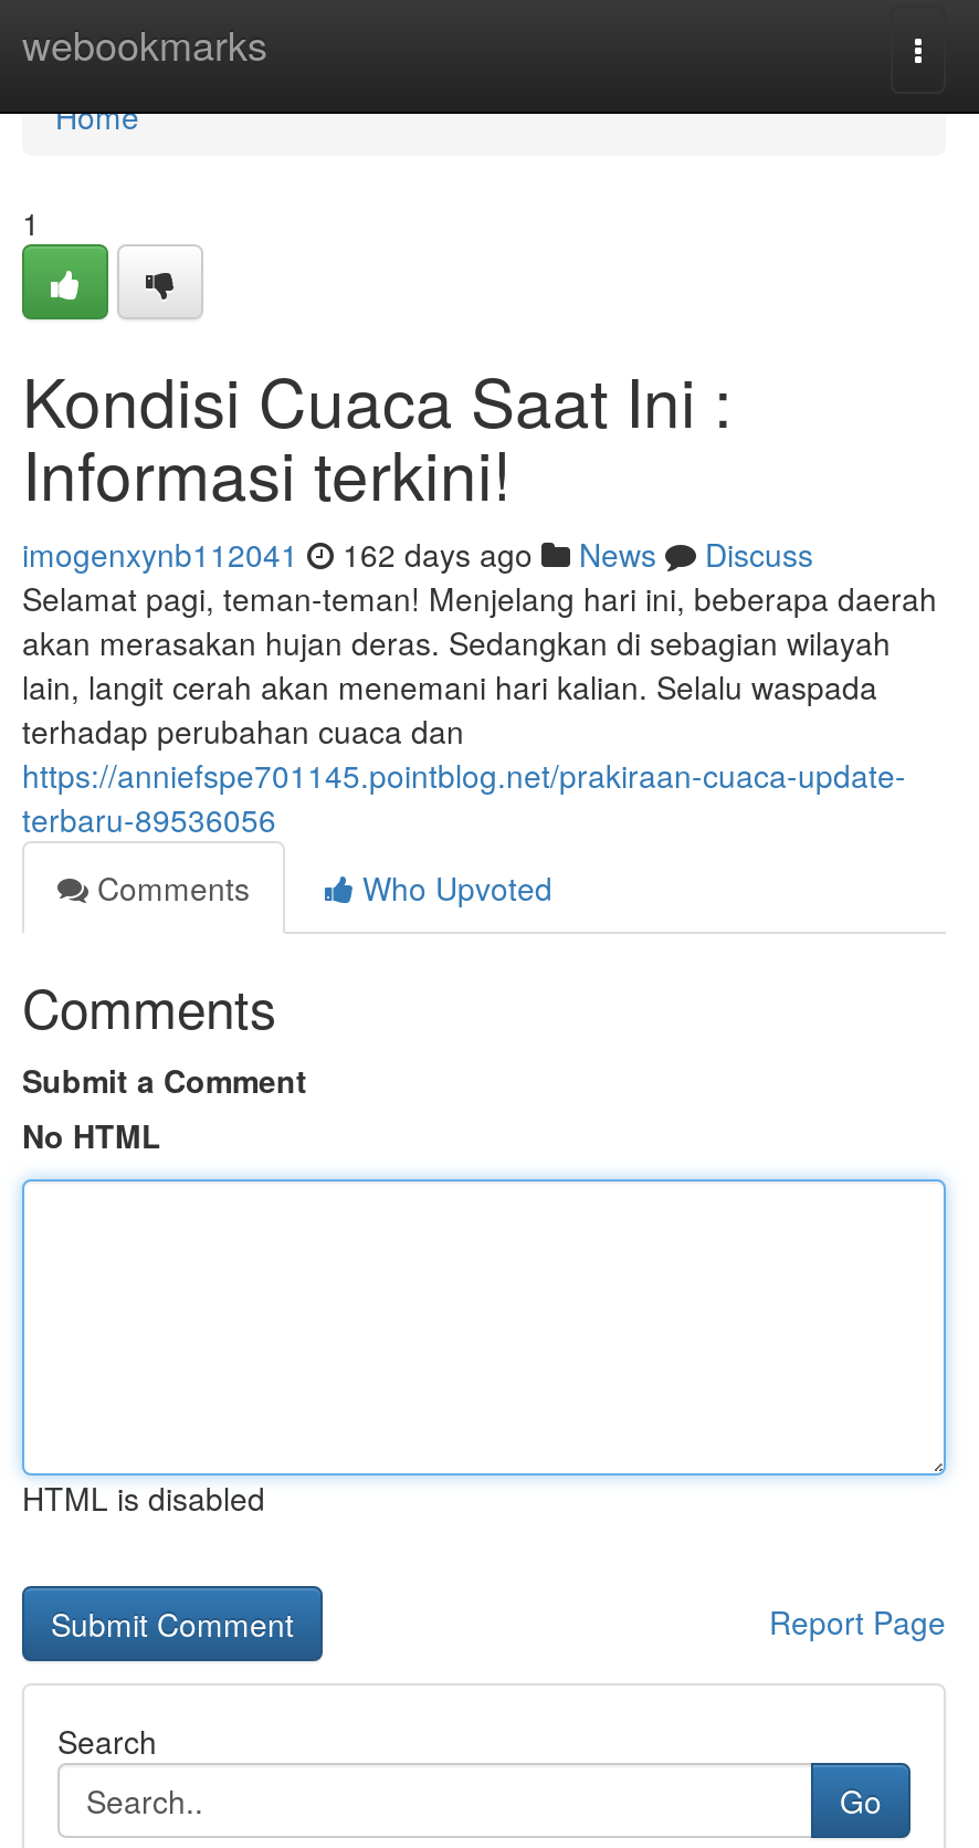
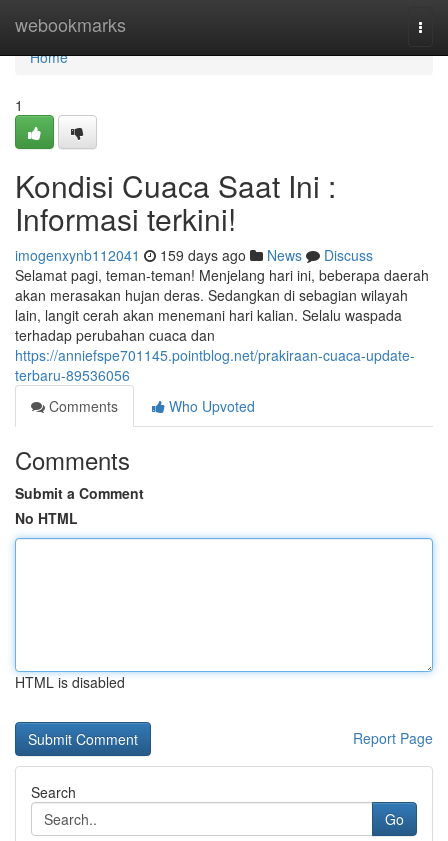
[22,532,813,576] imogenxynb112041 162 days ago News Discuss -> [15,245,373,265] imogenxynb112041 159 days ago News Discuss

